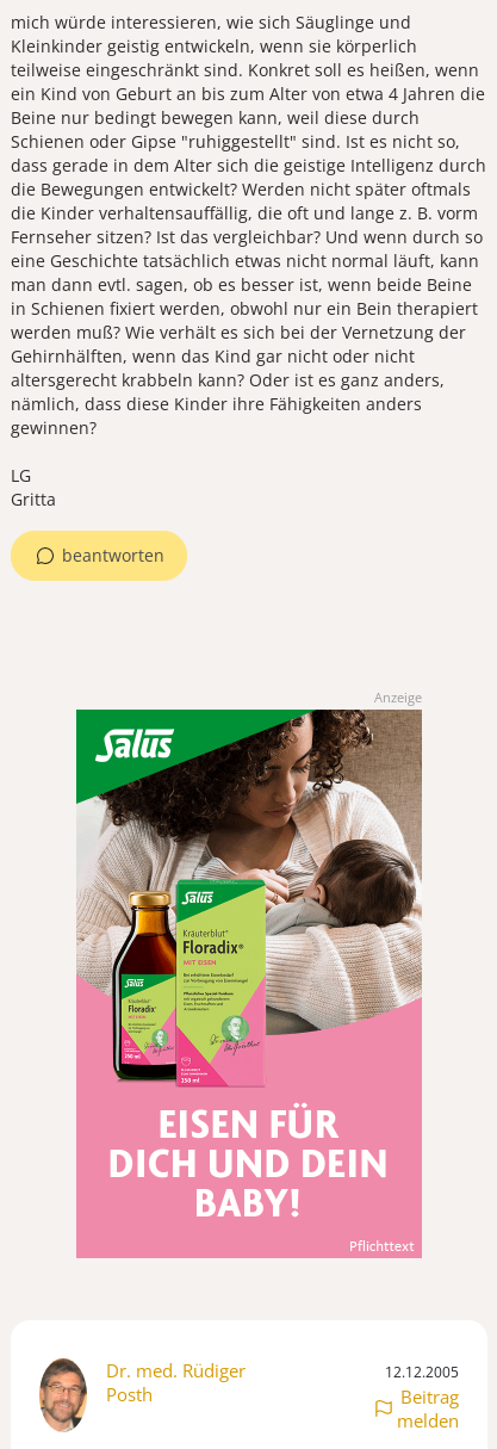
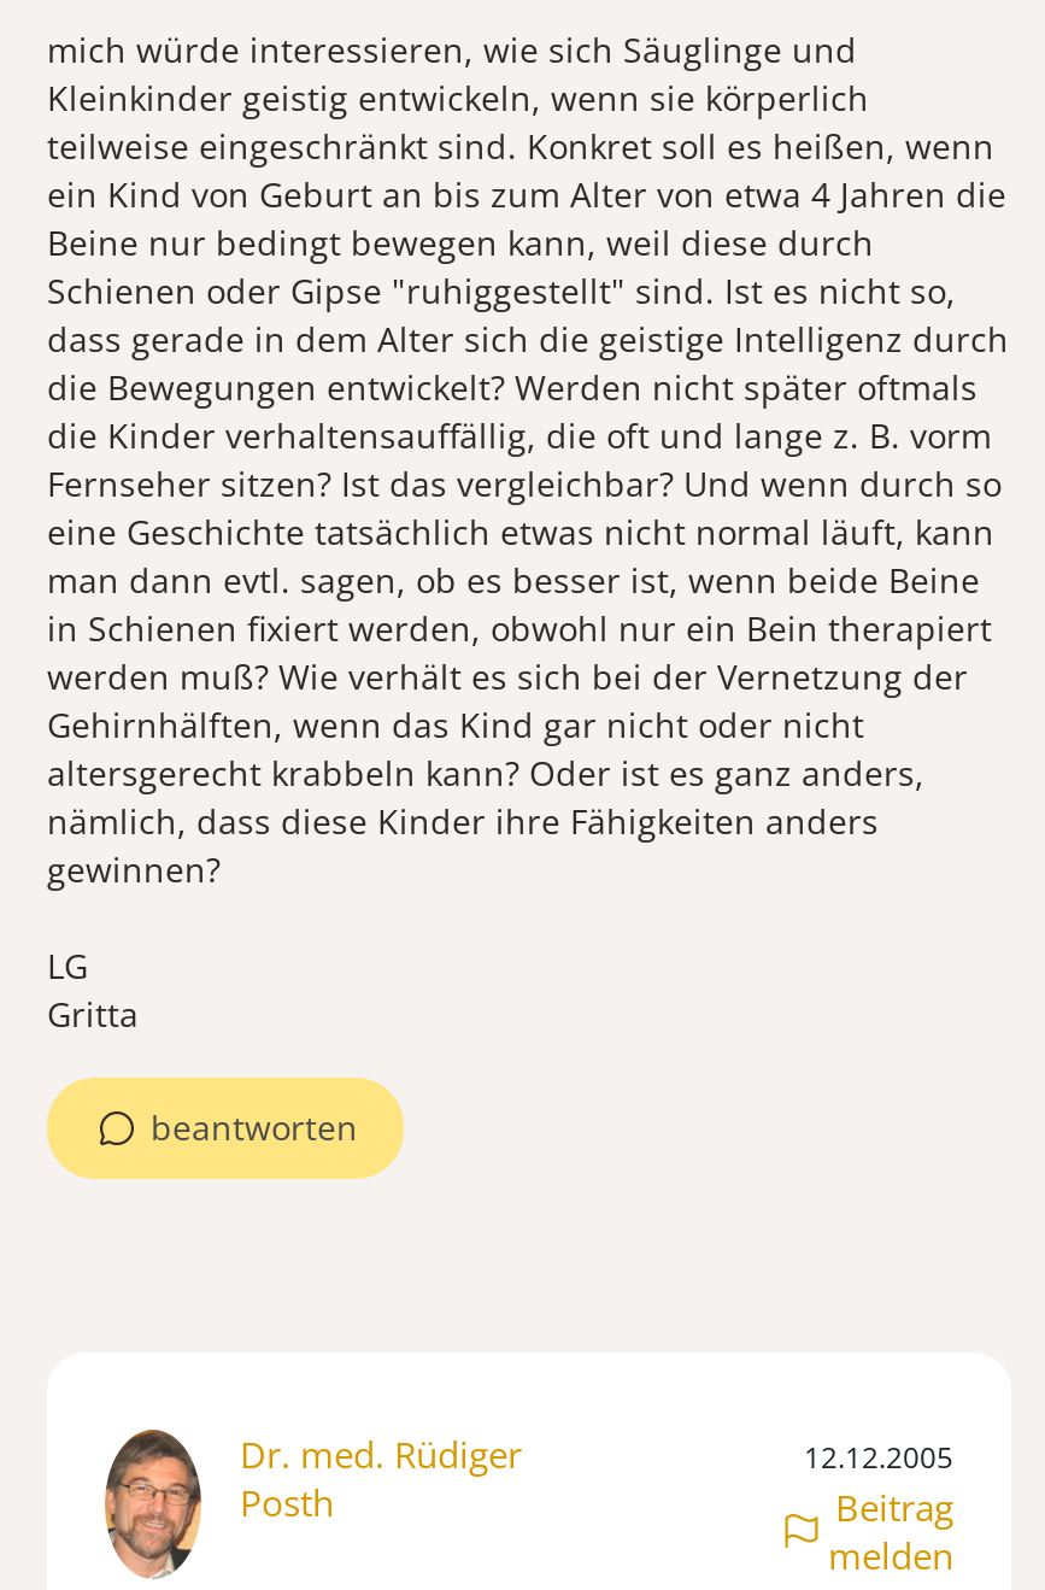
[374,688,422,706] Anzeige -> none
[75,708,423,1259] [image] -> none

